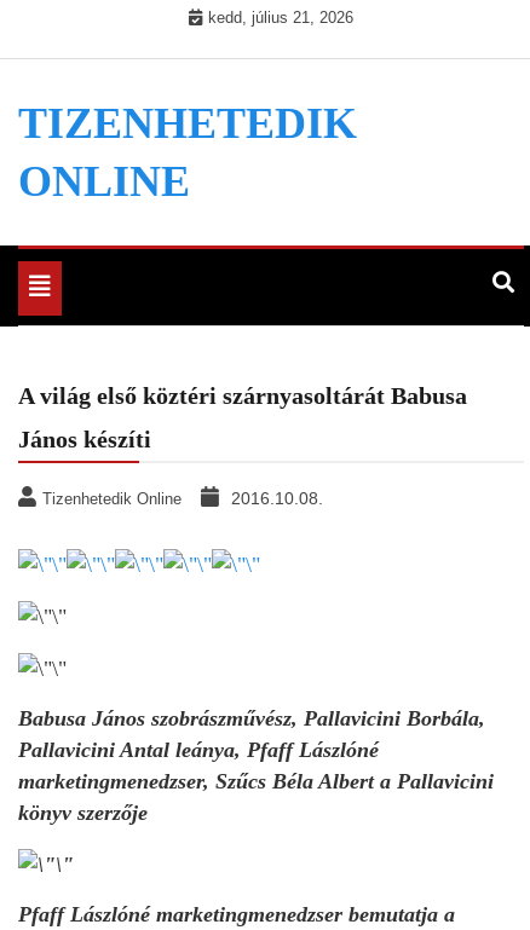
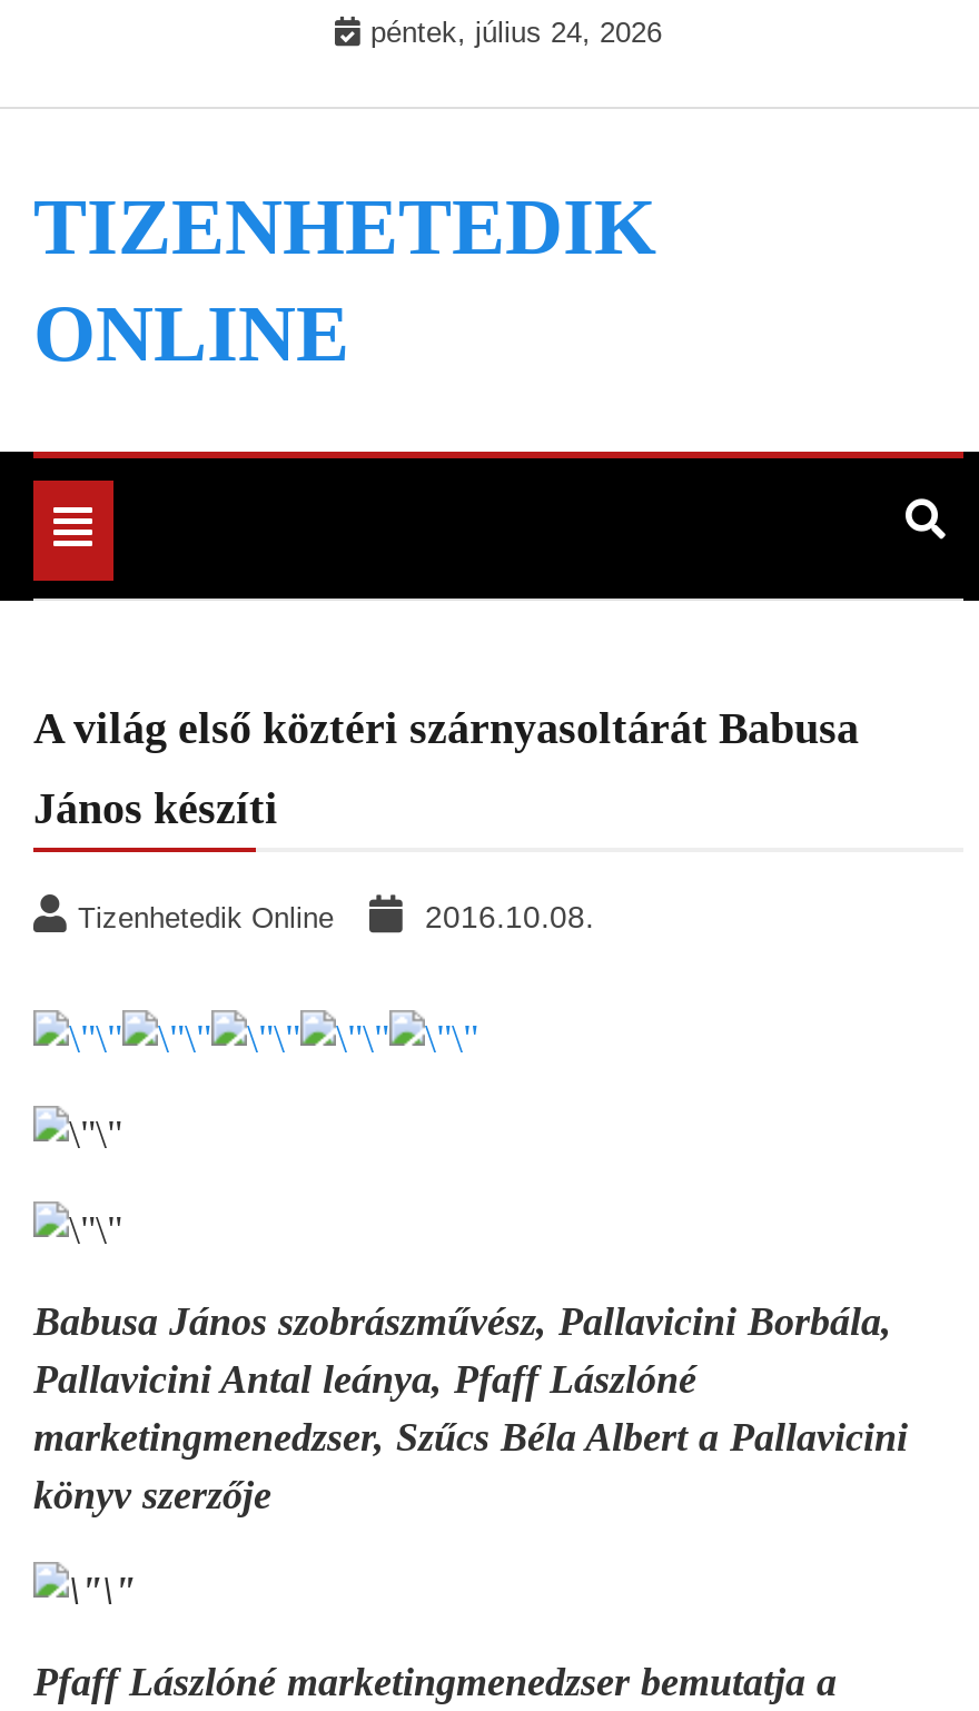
[208,8,353,27] kedd, július 21, 2026 -> [370,16,662,49] péntek, július 24, 2026

